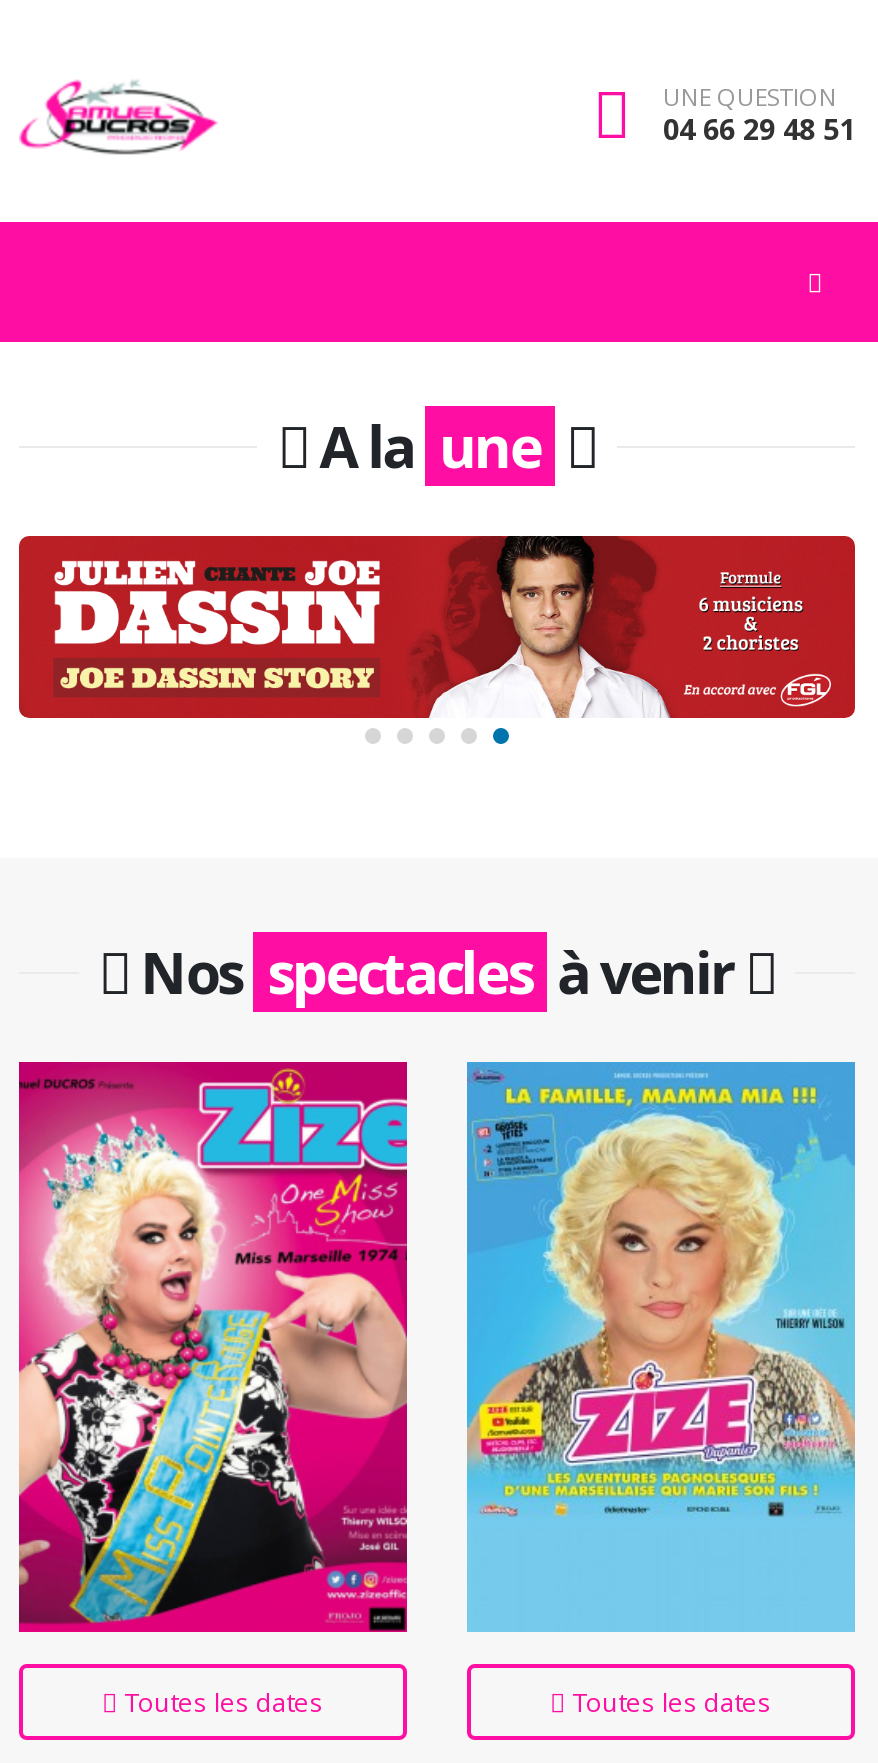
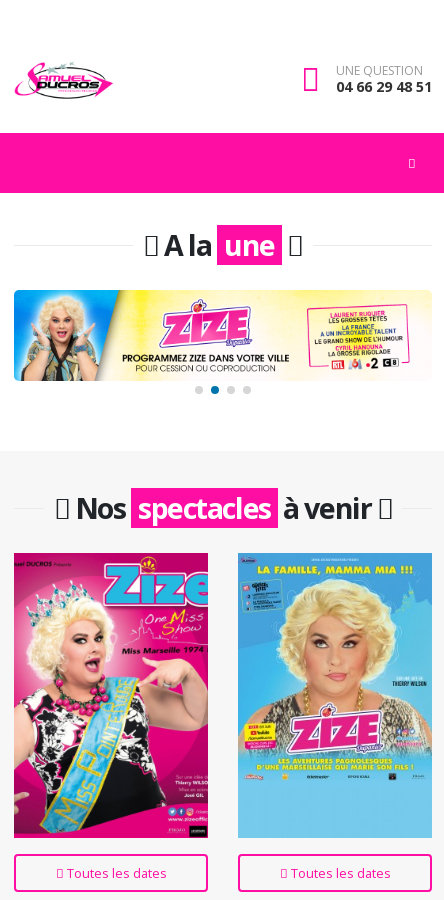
[17,534,857,746] [image] -> [13,289,432,395] [image]

